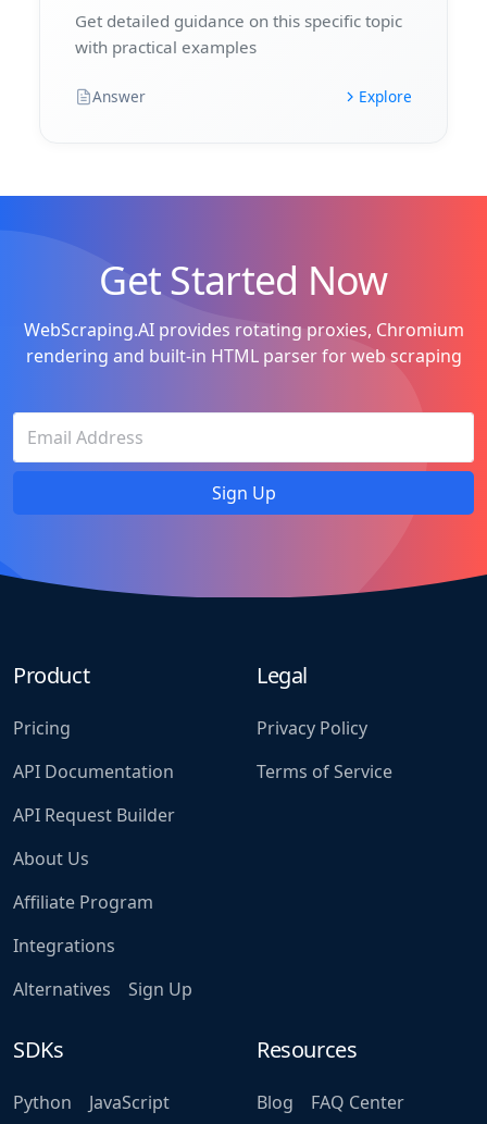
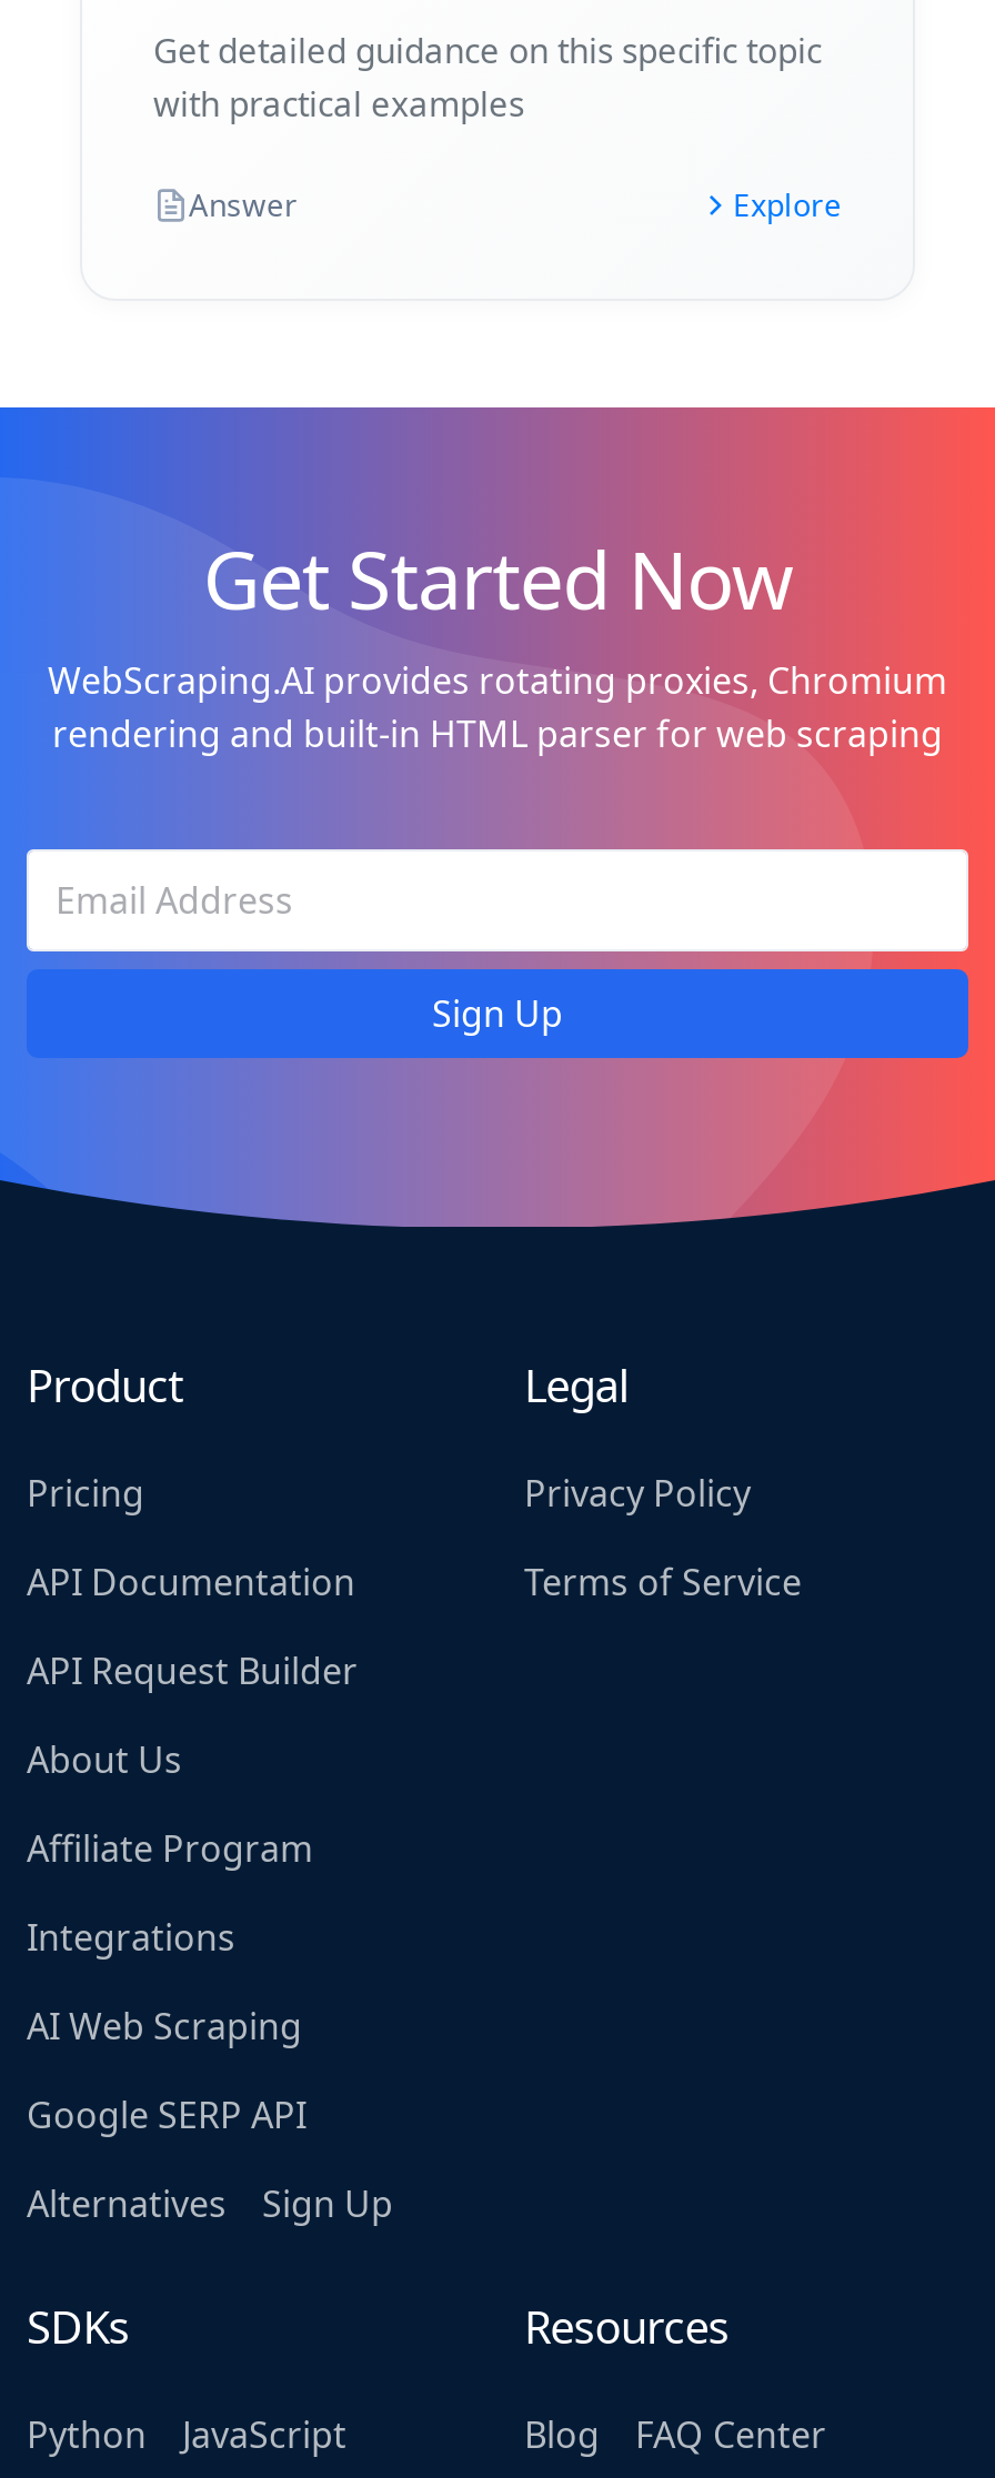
none -> [27,2003,306,2140] AI Web Scraping | Google SERP API

